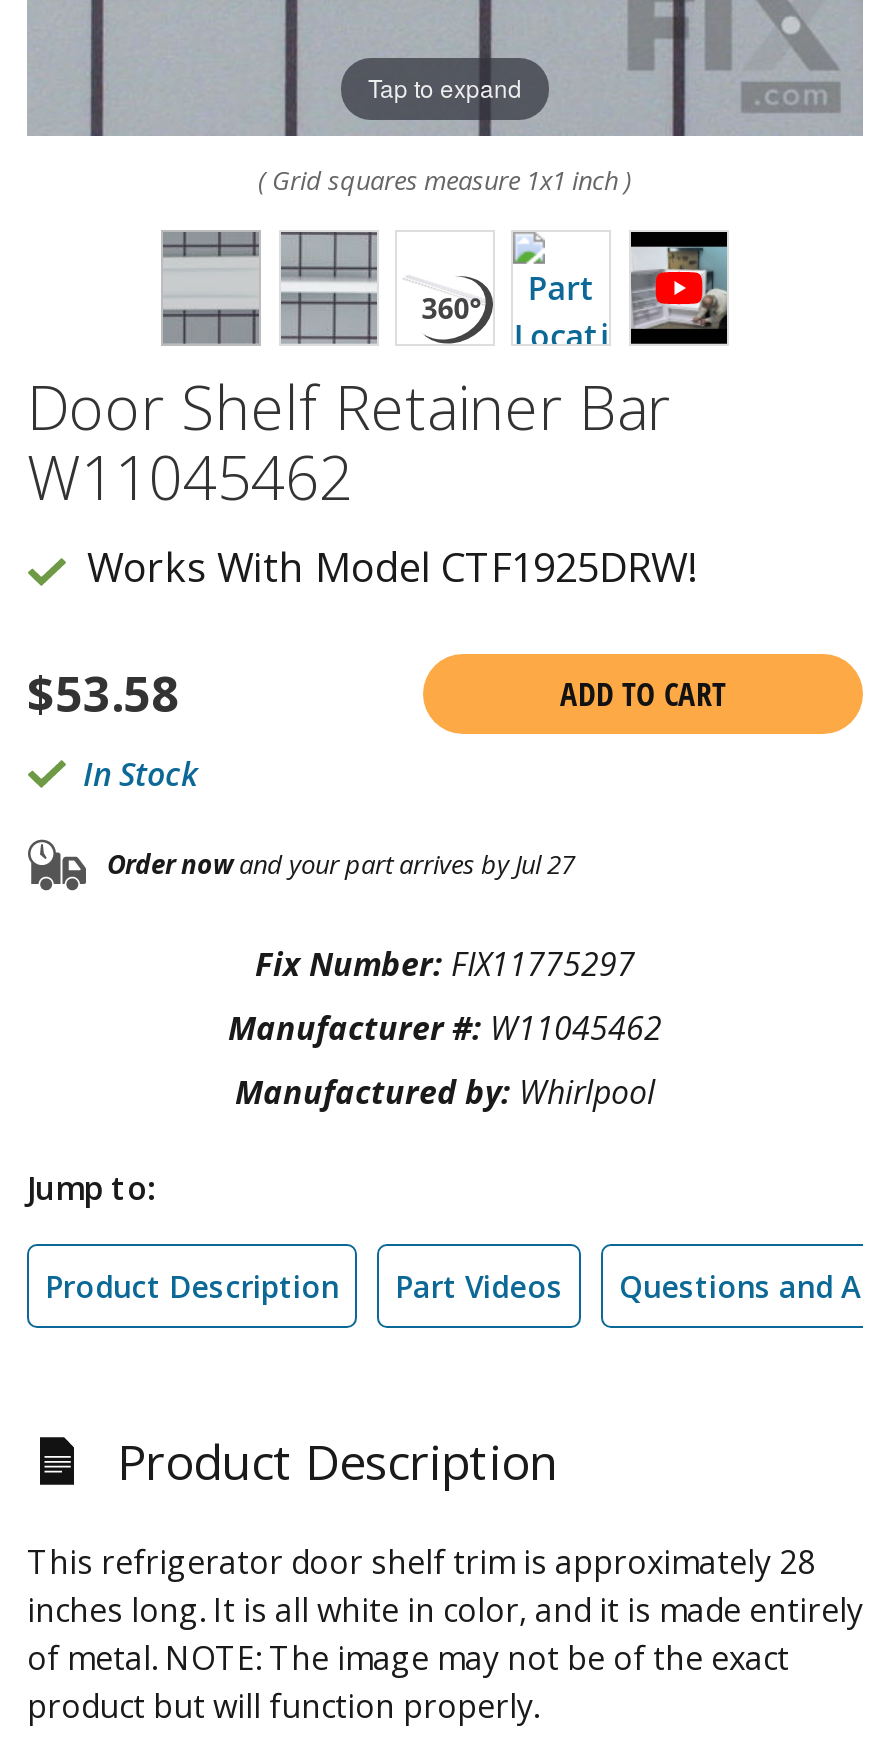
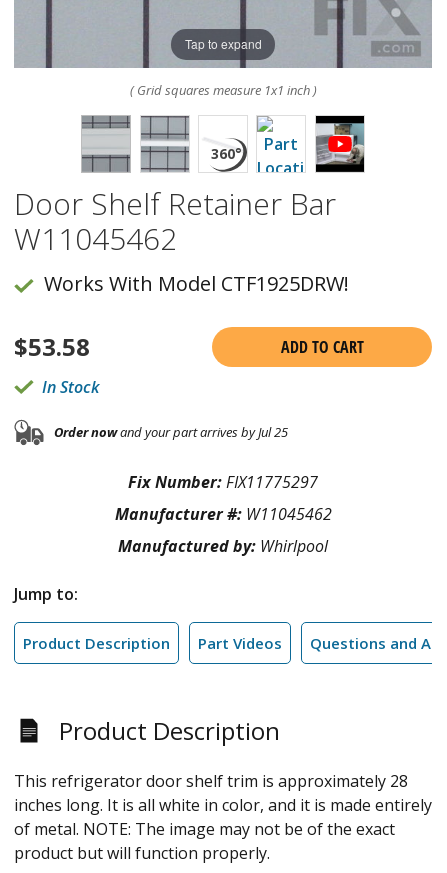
[107,847,575,883] Order nowand your part arrives by Jul 27 -> [54,423,288,441] Order nowand your part arrives by Jul 25

